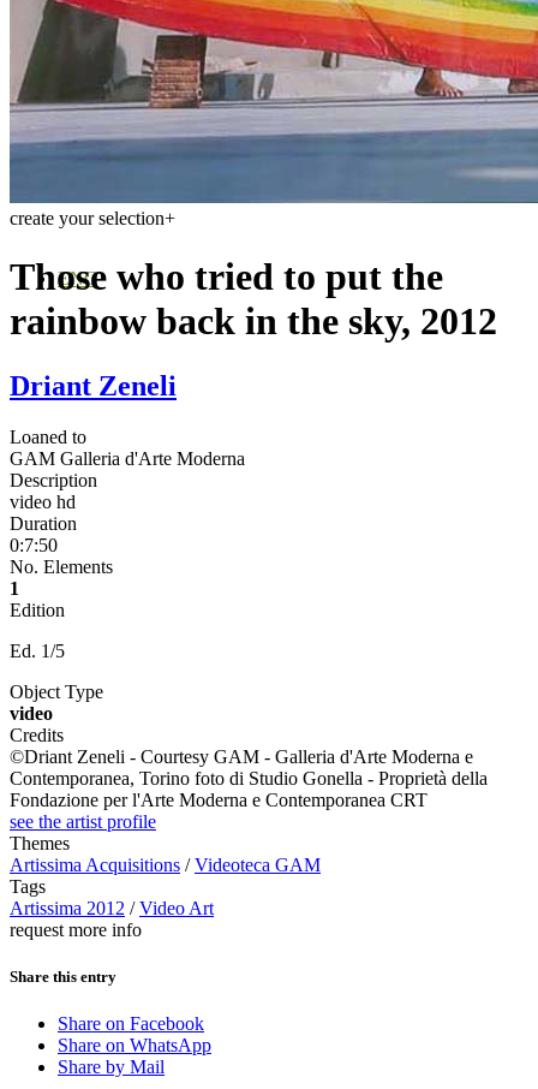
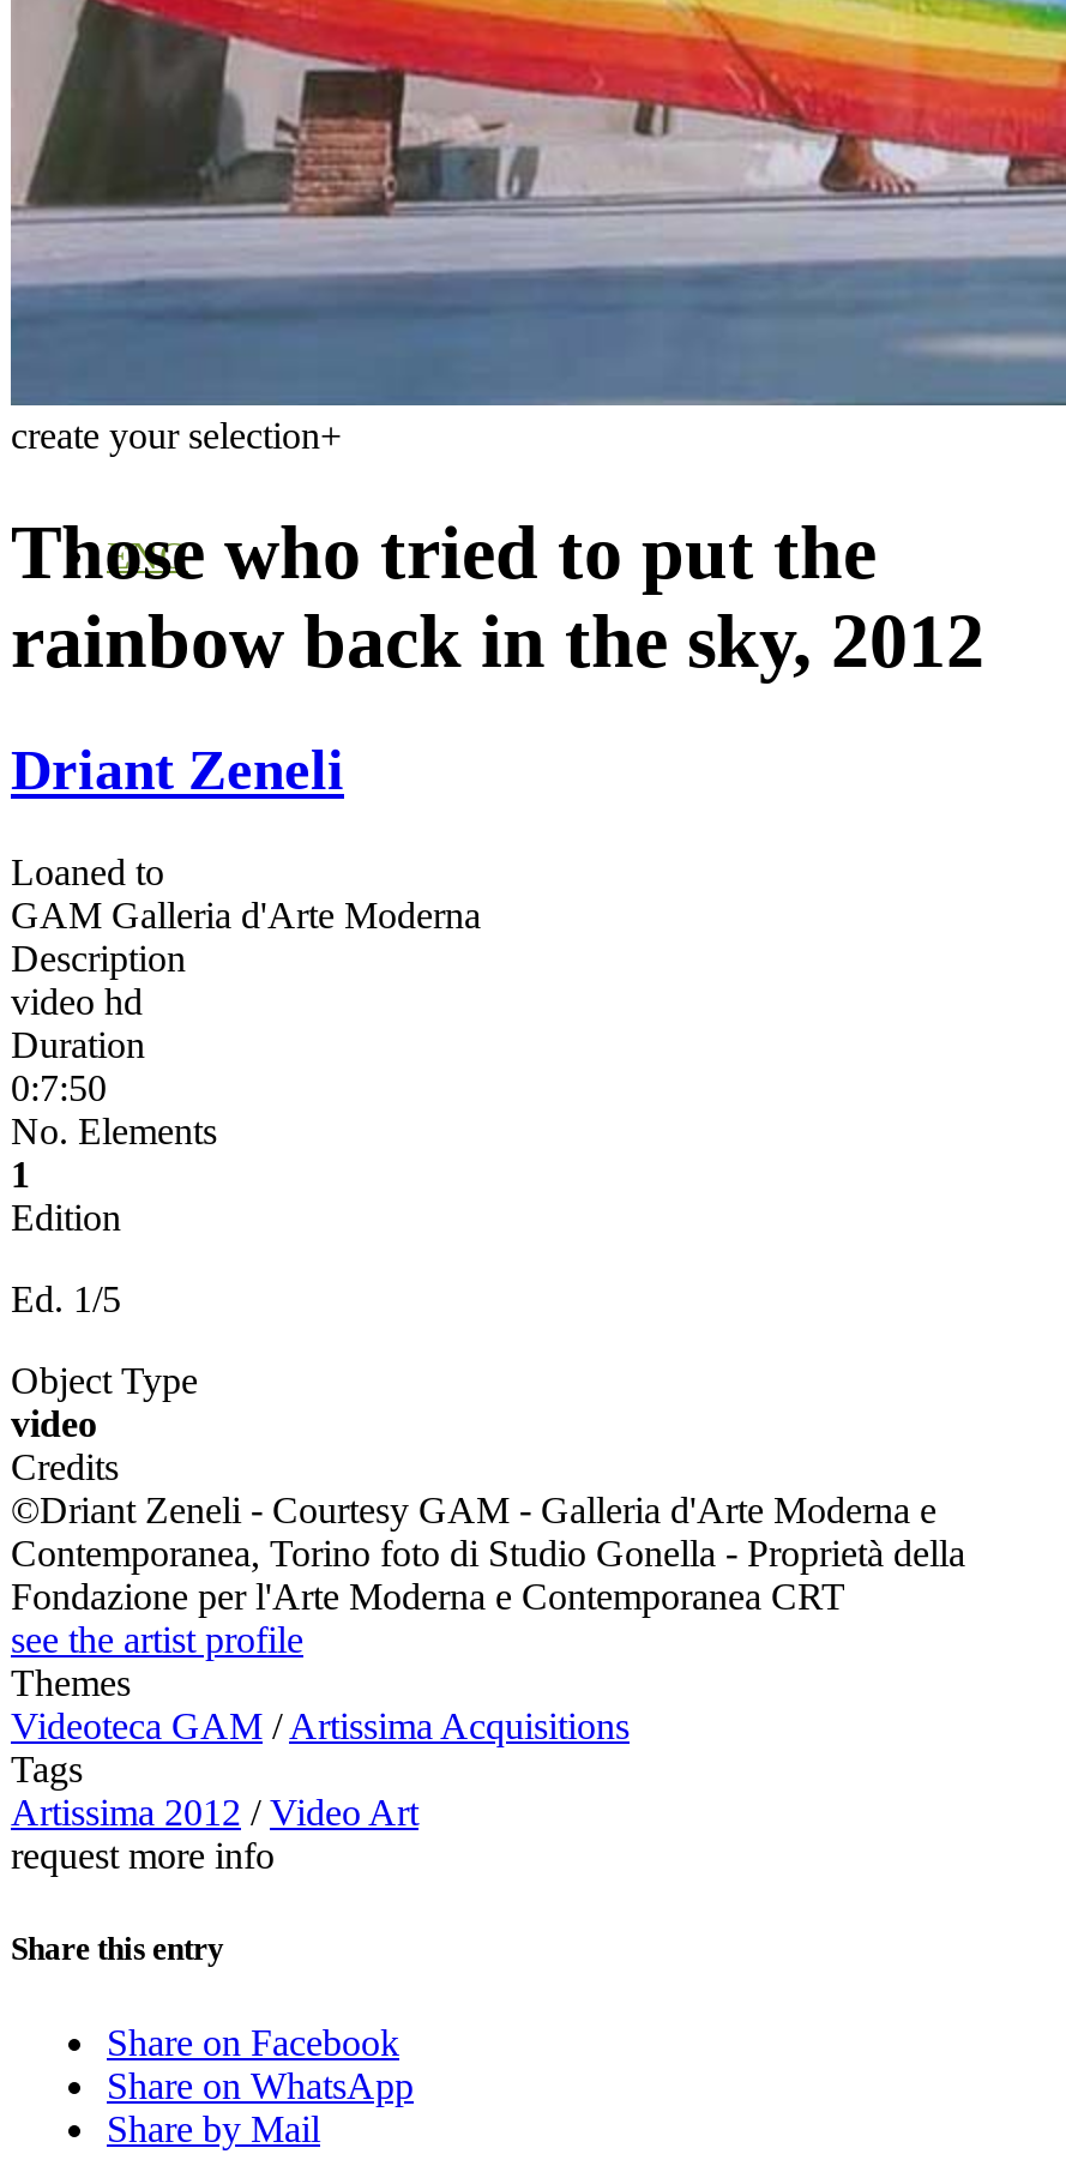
[10,854,321,875] Artissima Acquisitions / Videoteca GAM -> [11,1705,630,1746] Videoteca GAM / Artissima Acquisitions

